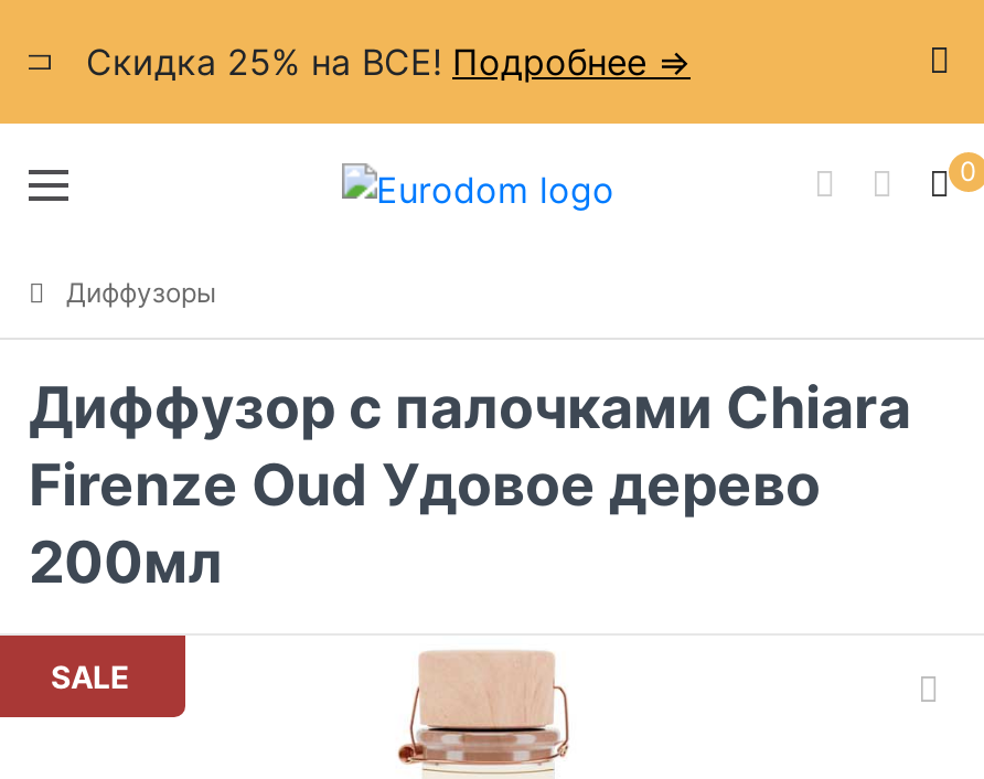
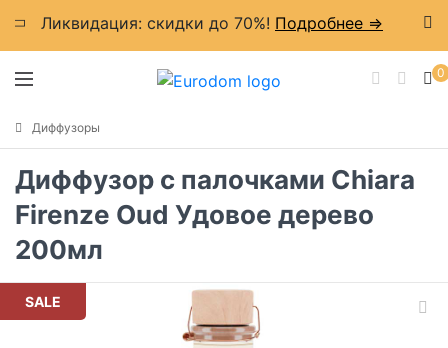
[86,40,691,84] Скидка 25% на ВСЕ! Подробнее => -> [41,13,383,33] Ликвидация: cкидки до 70%! Подробнее =>

